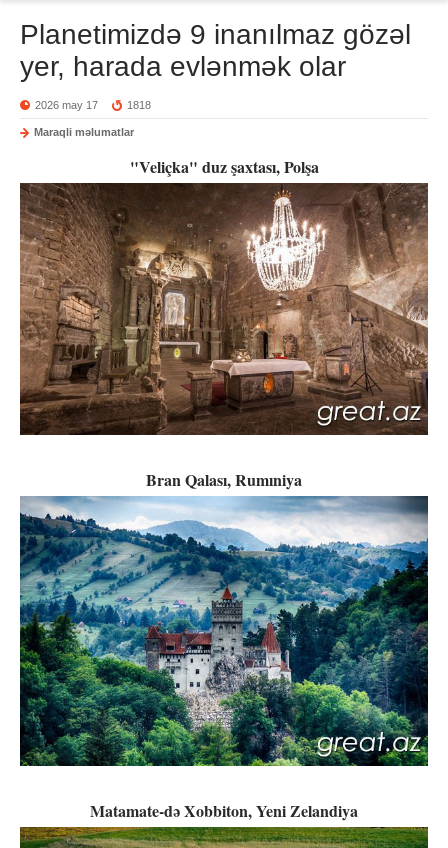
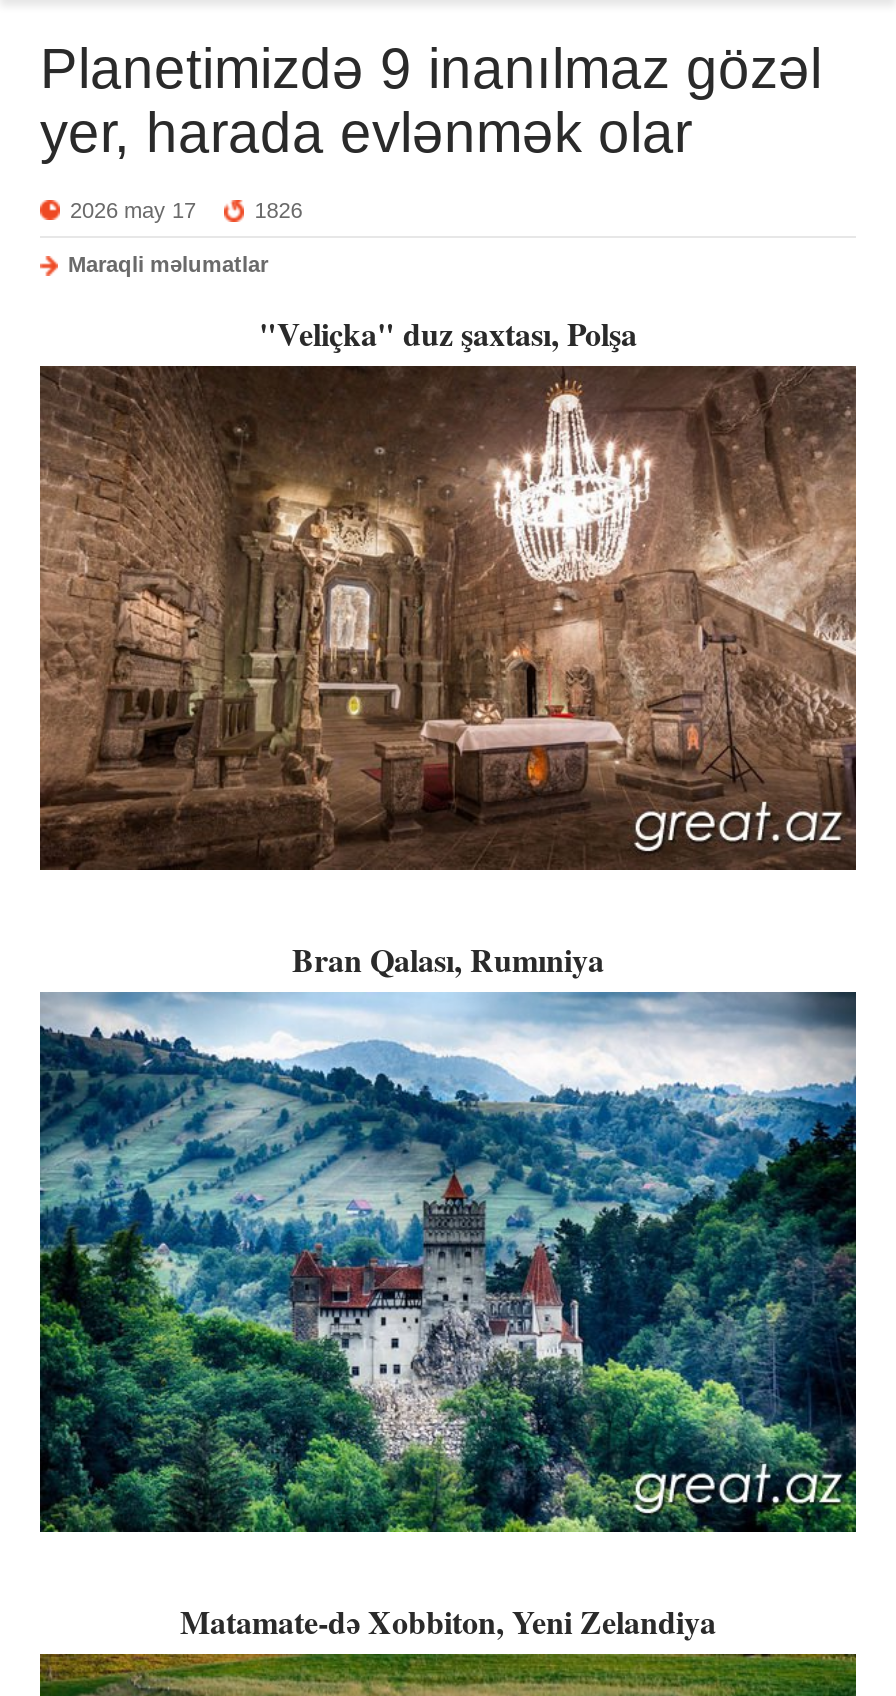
[127,99,151,111] 1818 -> [254,198,302,222] 1826

